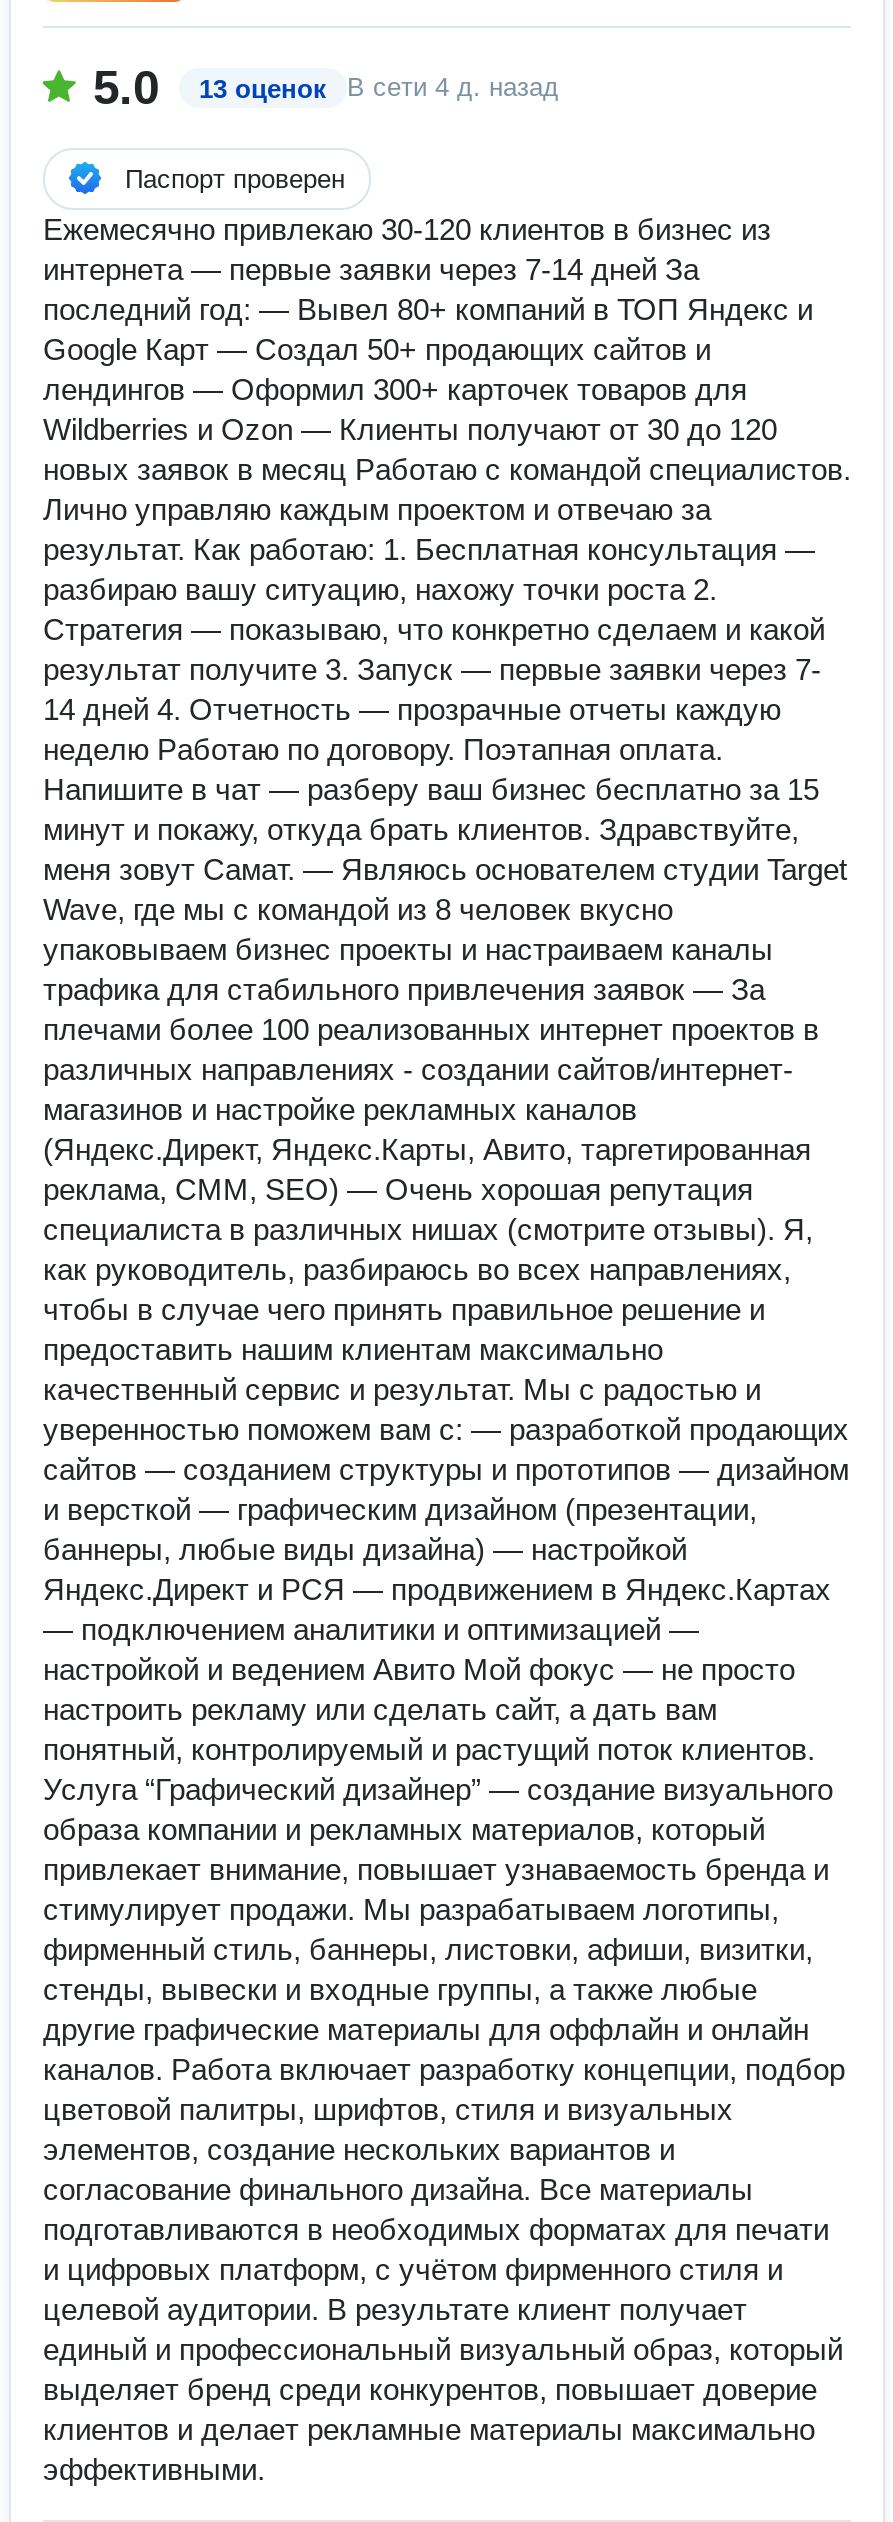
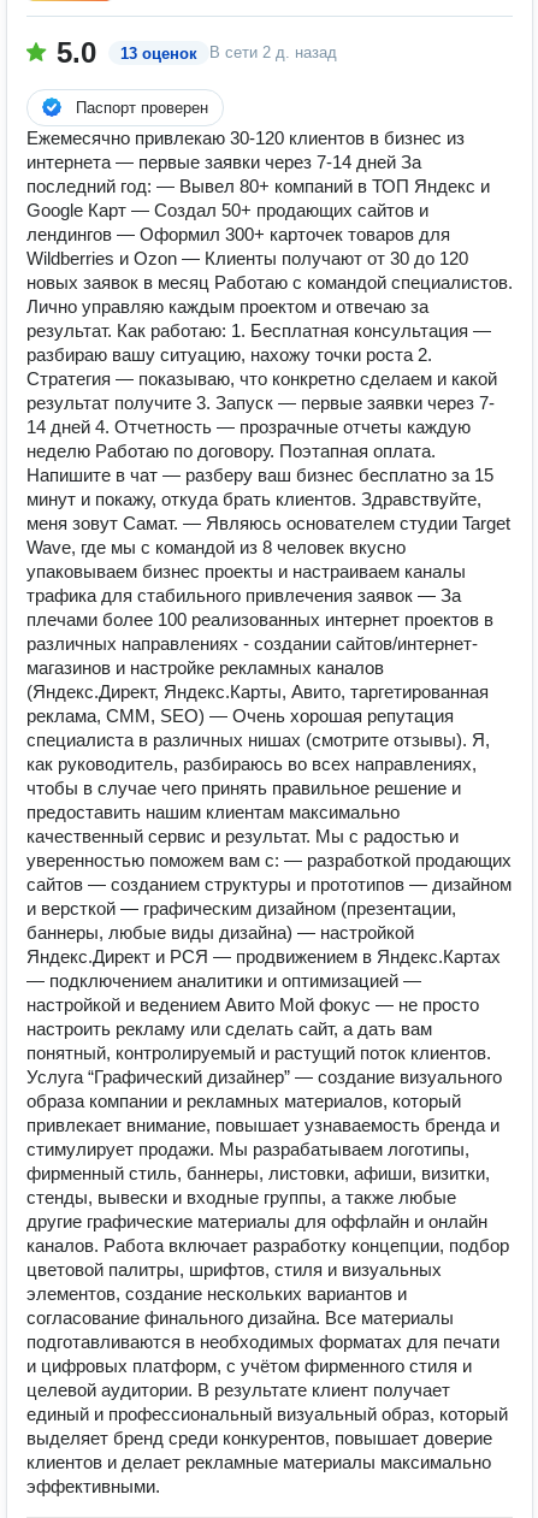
[93,60,559,114] 5.0 13 оценок В сети 4 д. назад -> [57,36,337,69] 5.0 13 оценок В сети 2 д. назад

